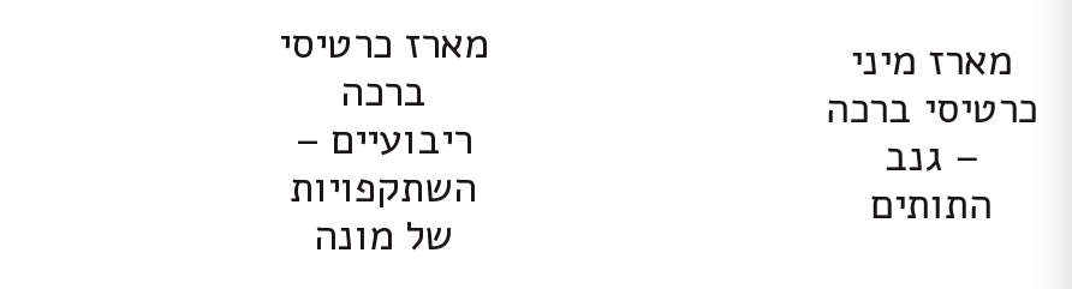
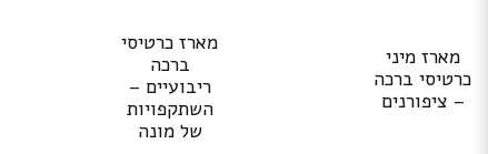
[870,126,992,232] – גנב | התותים -> [381,88,464,114] – ציפורנים

